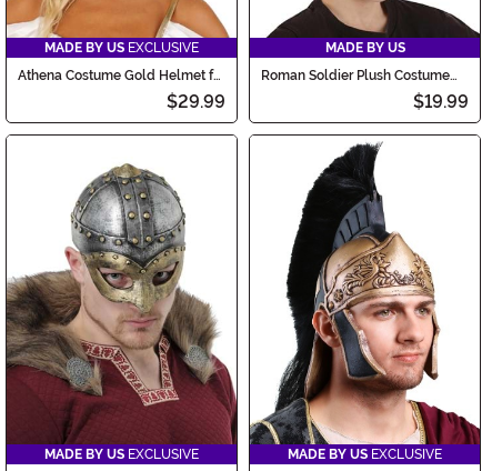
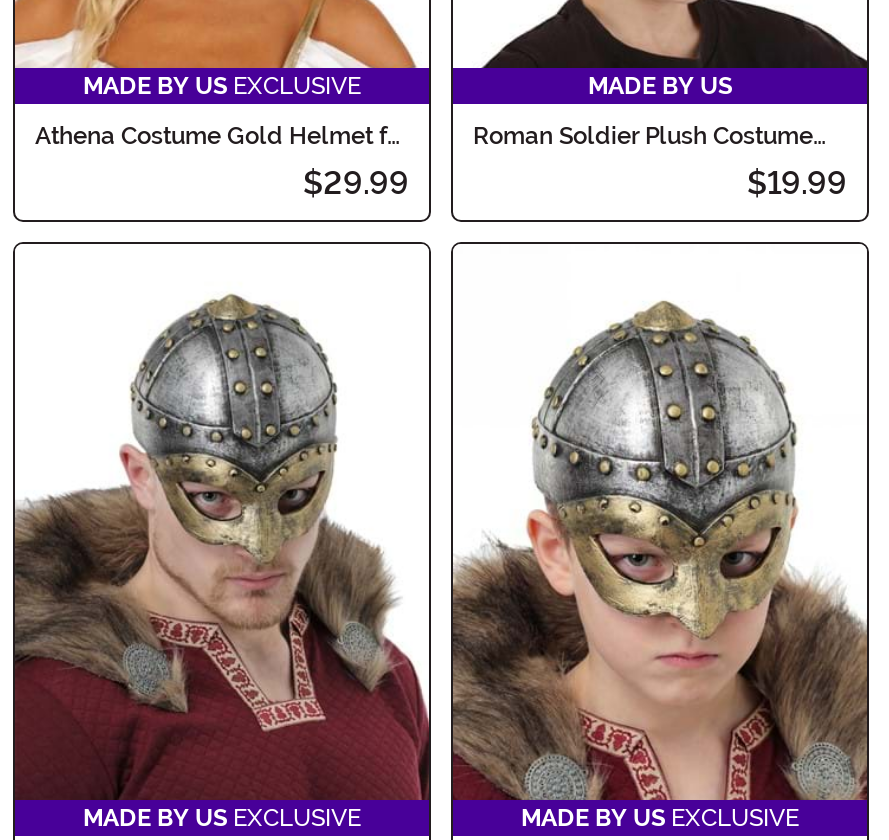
[249,142,481,445] [image] -> [451,258,869,802] [image]

